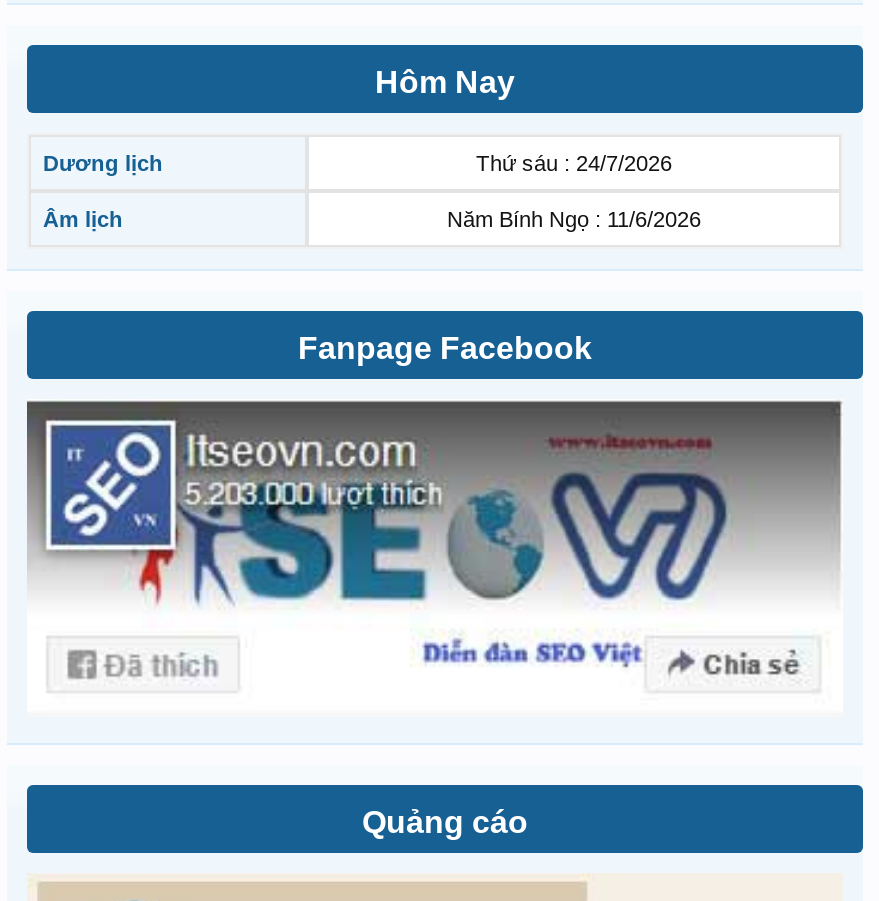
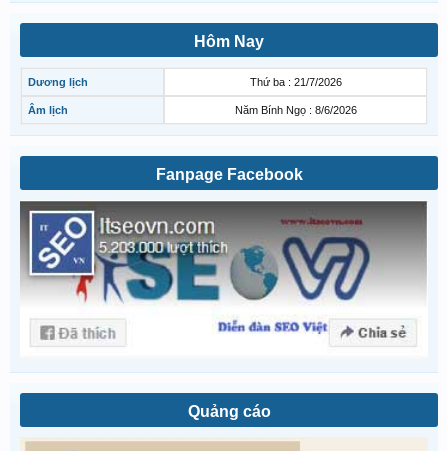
[476,150,672,174] Thứ sáu : 24/7/2026 -> [249,76,341,88] Thứ ba : 21/7/2026
[447,206,701,230] Năm Bính Ngọ : 11/6/2026 -> [234,104,356,116] Năm Bính Ngọ : 8/6/2026

